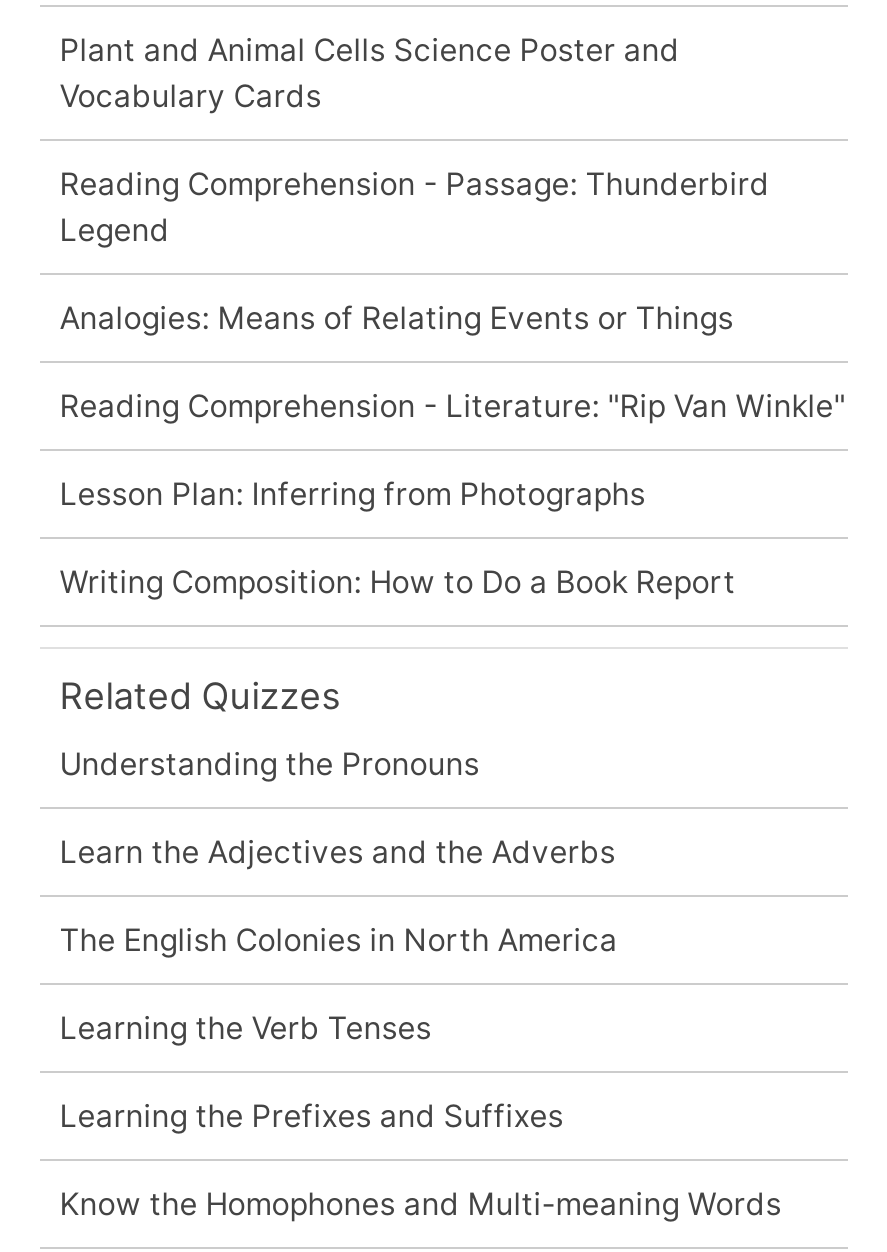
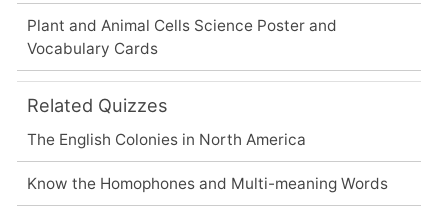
[59,165,845,601] Reading Comprehension - Passage: Thunderbird | Legend | Analogies: Means of Relating Events or Things | Reading Comprehension - Literature: "Rip Van Winkle" | Lesson Plan: Inferring from Photographs | Writing Composition: How to Do a Book Report -> none
[59,745,615,871] Understanding the Pronouns | Learn the Adjectives and the Adverbs -> none
[59,1009,563,1135] Learning the Verb Tenses | Learning the Prefixes and Suffixes -> none

